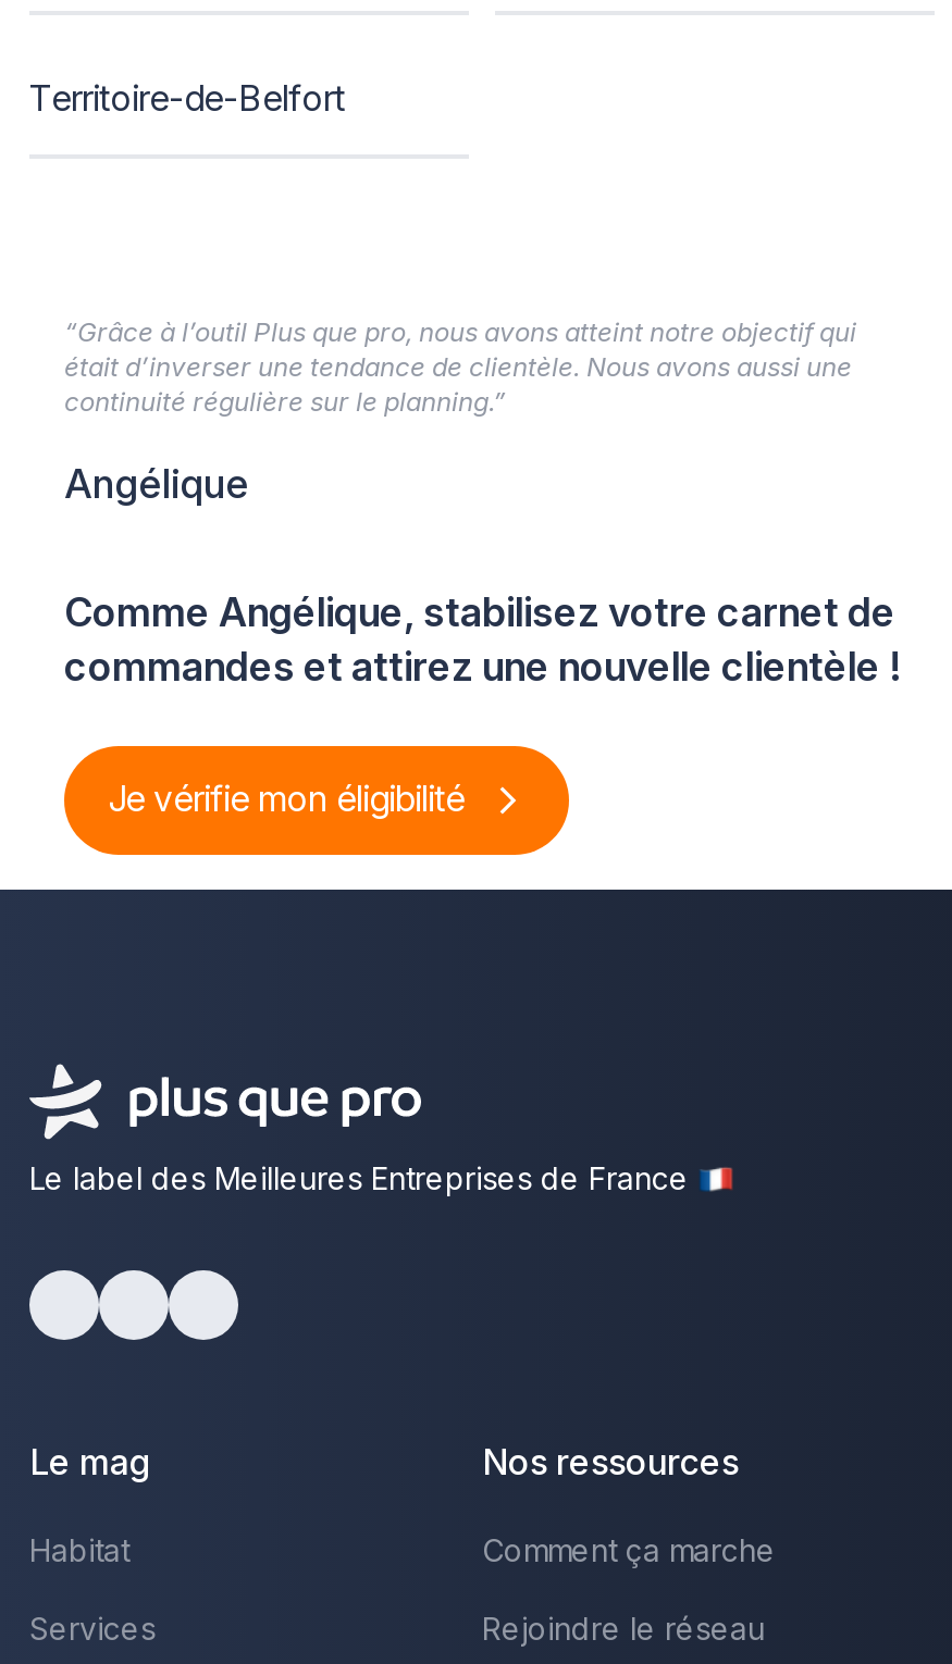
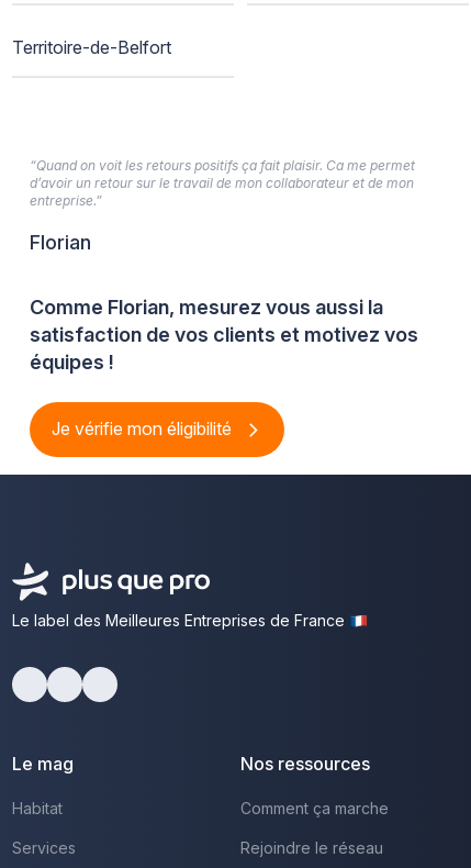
[64,315,856,417] “Grâce à l’outil Plus que pro, nous avons atteint notre objectif qui | était d’inverser une tendance de clientèle. Nous avons aussi une | continuité régulière sur le planning.” -> [30,157,415,208] “Quand on voit les retours positifs ça fait plaisir. Ca me permet | d’avoir un retour sur le travail de mon collaborateur et de mon | entreprise.”
[64,460,249,506] Angélique -> [30,230,91,253] Florian
[64,589,900,689] Comme Angélique, stabilisez votre carnet de | commandes et attirez une nouvelle clientèle ! -> [30,295,418,373] Comme Florian, mesurez vous aussi la | satisfaction de vos clients et motivez vos | équipes !

